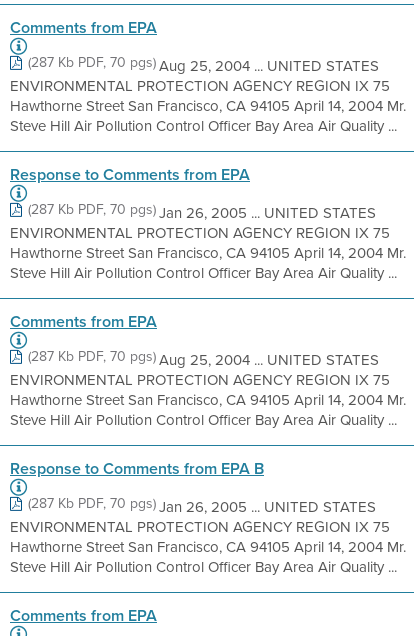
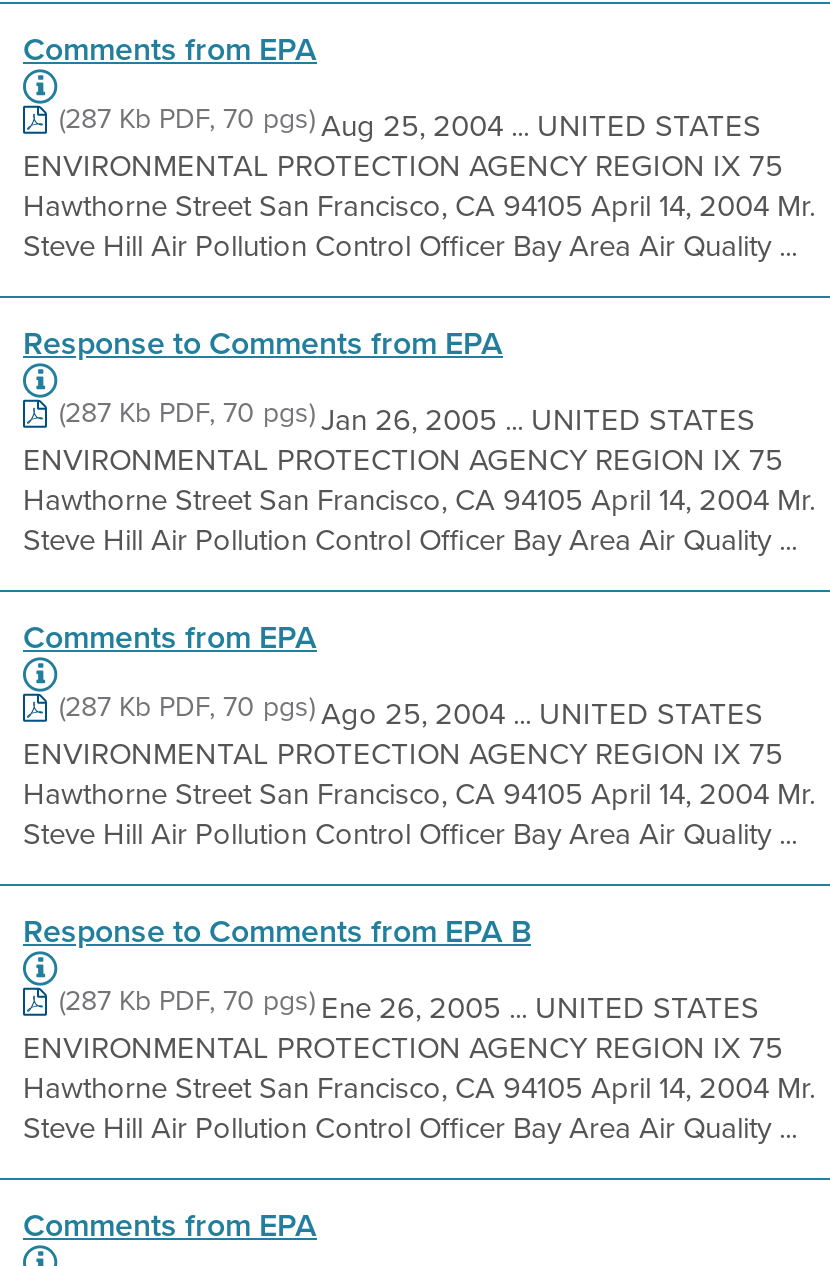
[28,346,379,371] (287 Kb PDF, 70 pgs) Aug 25, 2004 ... UNITED STATES -> [59,686,763,736] (287 Kb PDF, 70 pgs) Ago 25, 2004 ... UNITED STATES
[28,493,376,518] (287 Kb PDF, 70 pgs) Jan 26, 2005 ... UNITED STATES -> [59,980,759,1030] (287 Kb PDF, 70 pgs) Ene 26, 2005 ... UNITED STATES

